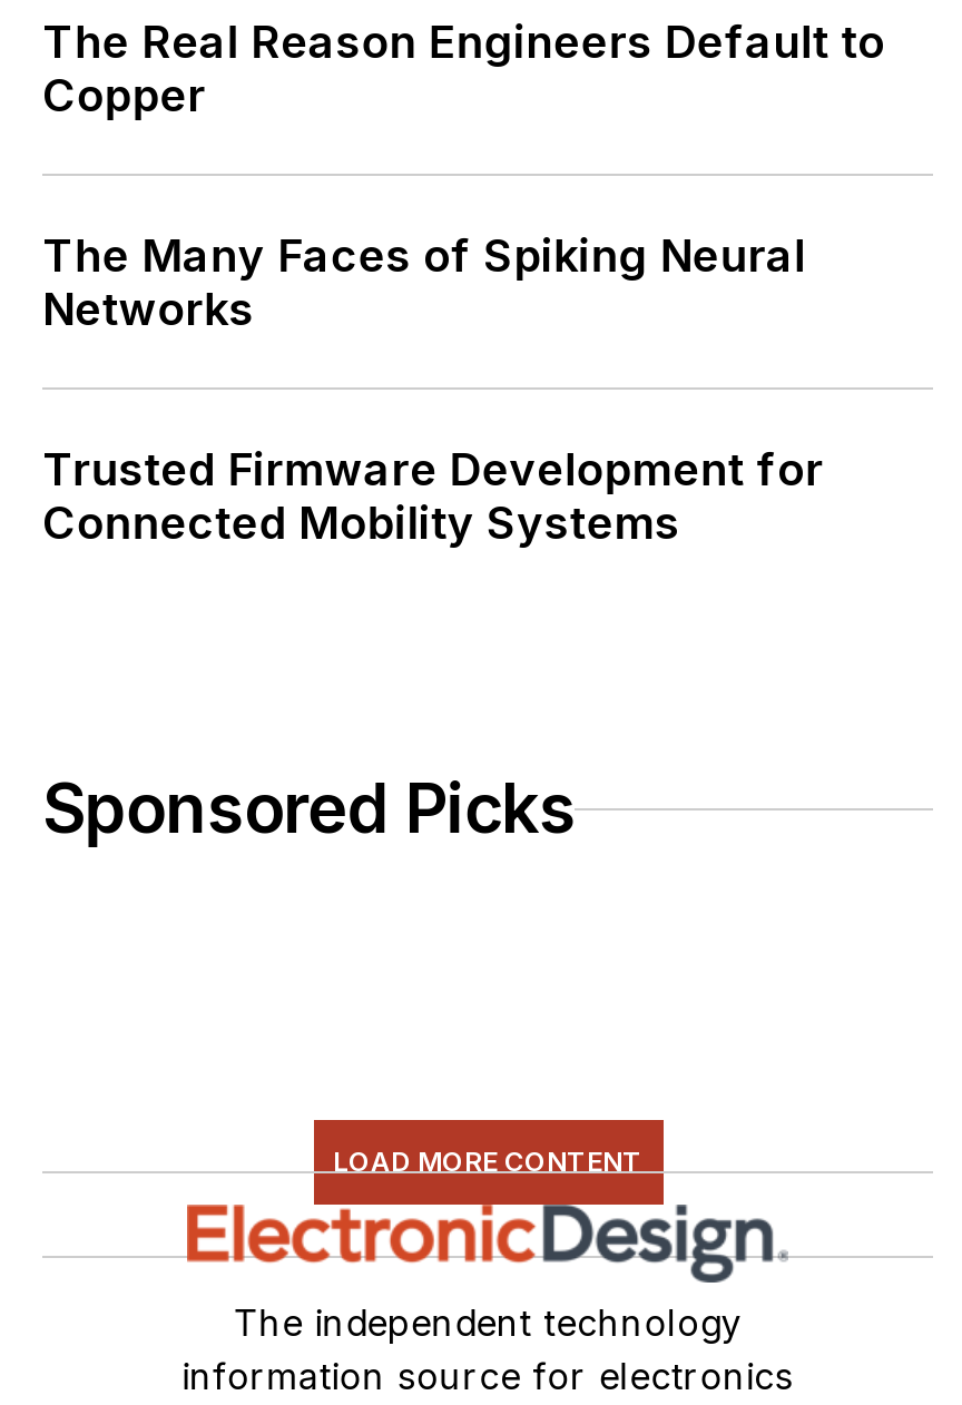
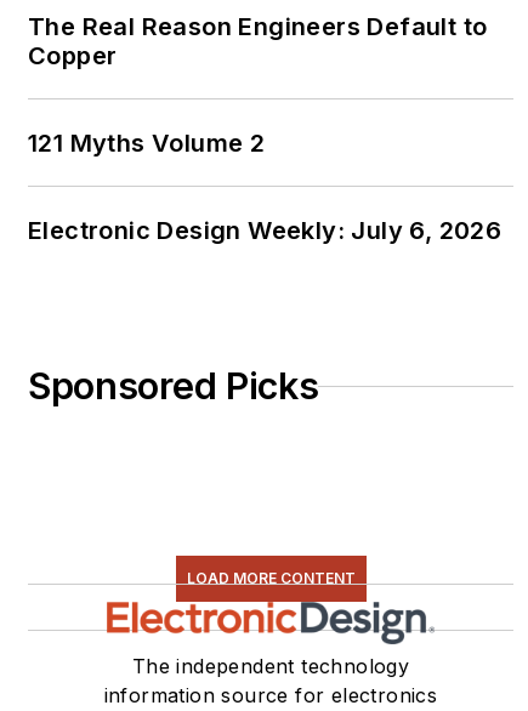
[42,230,806,337] The Many Faces of Spiking Neural | Networks -> [28,129,265,158] 121 Myths Volume 2
[42,444,823,551] Trusted Firmware Development for | Connected Mobility Systems -> [28,217,502,246] Electronic Design Weekly: July 6, 2026

